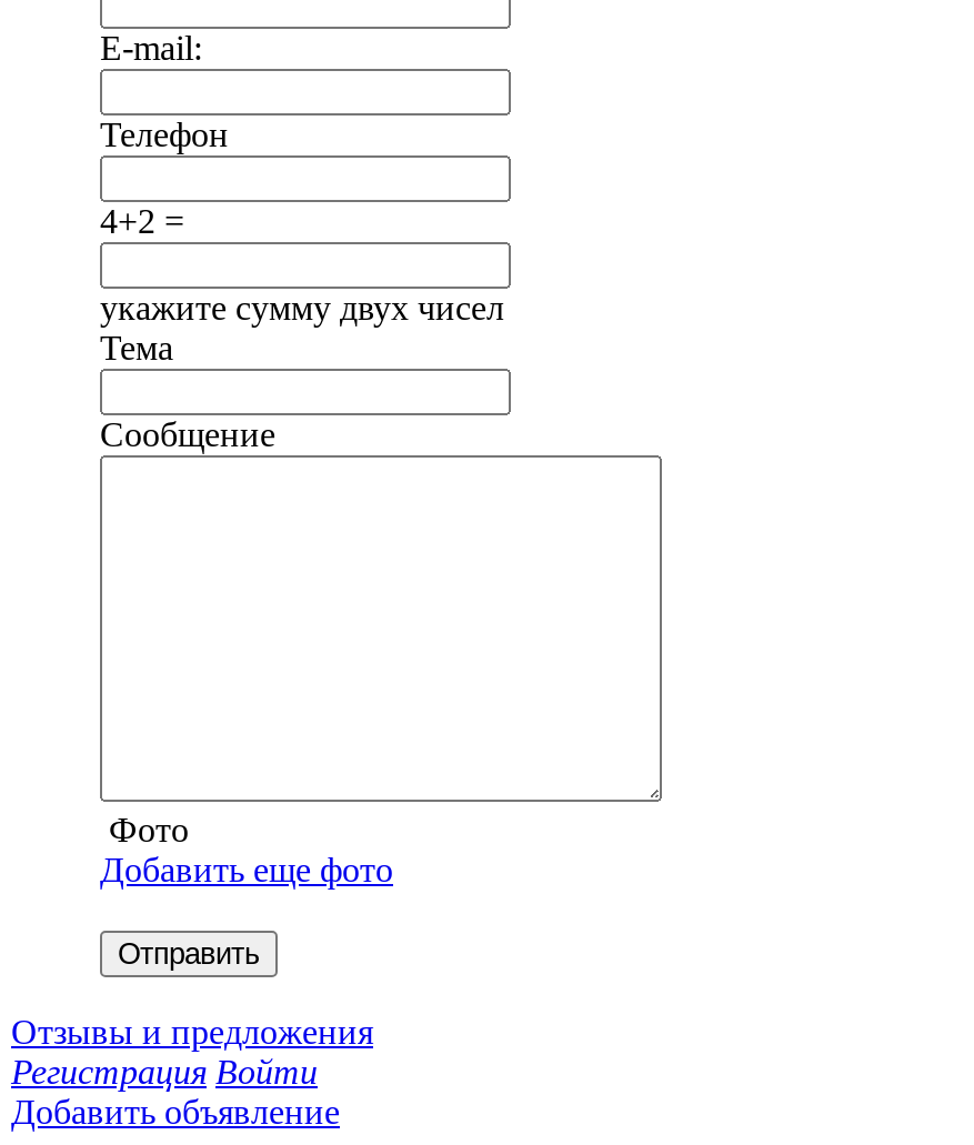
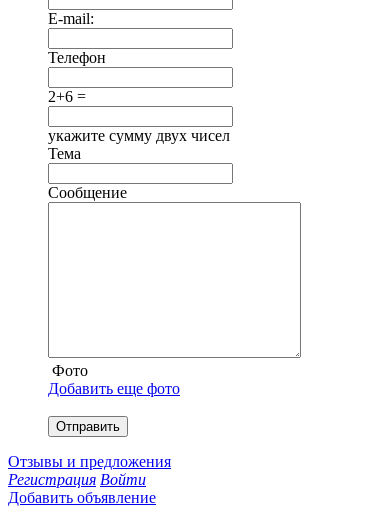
[100,202,184,240] 4+2 = -> [48,88,86,105] 2+6 =

